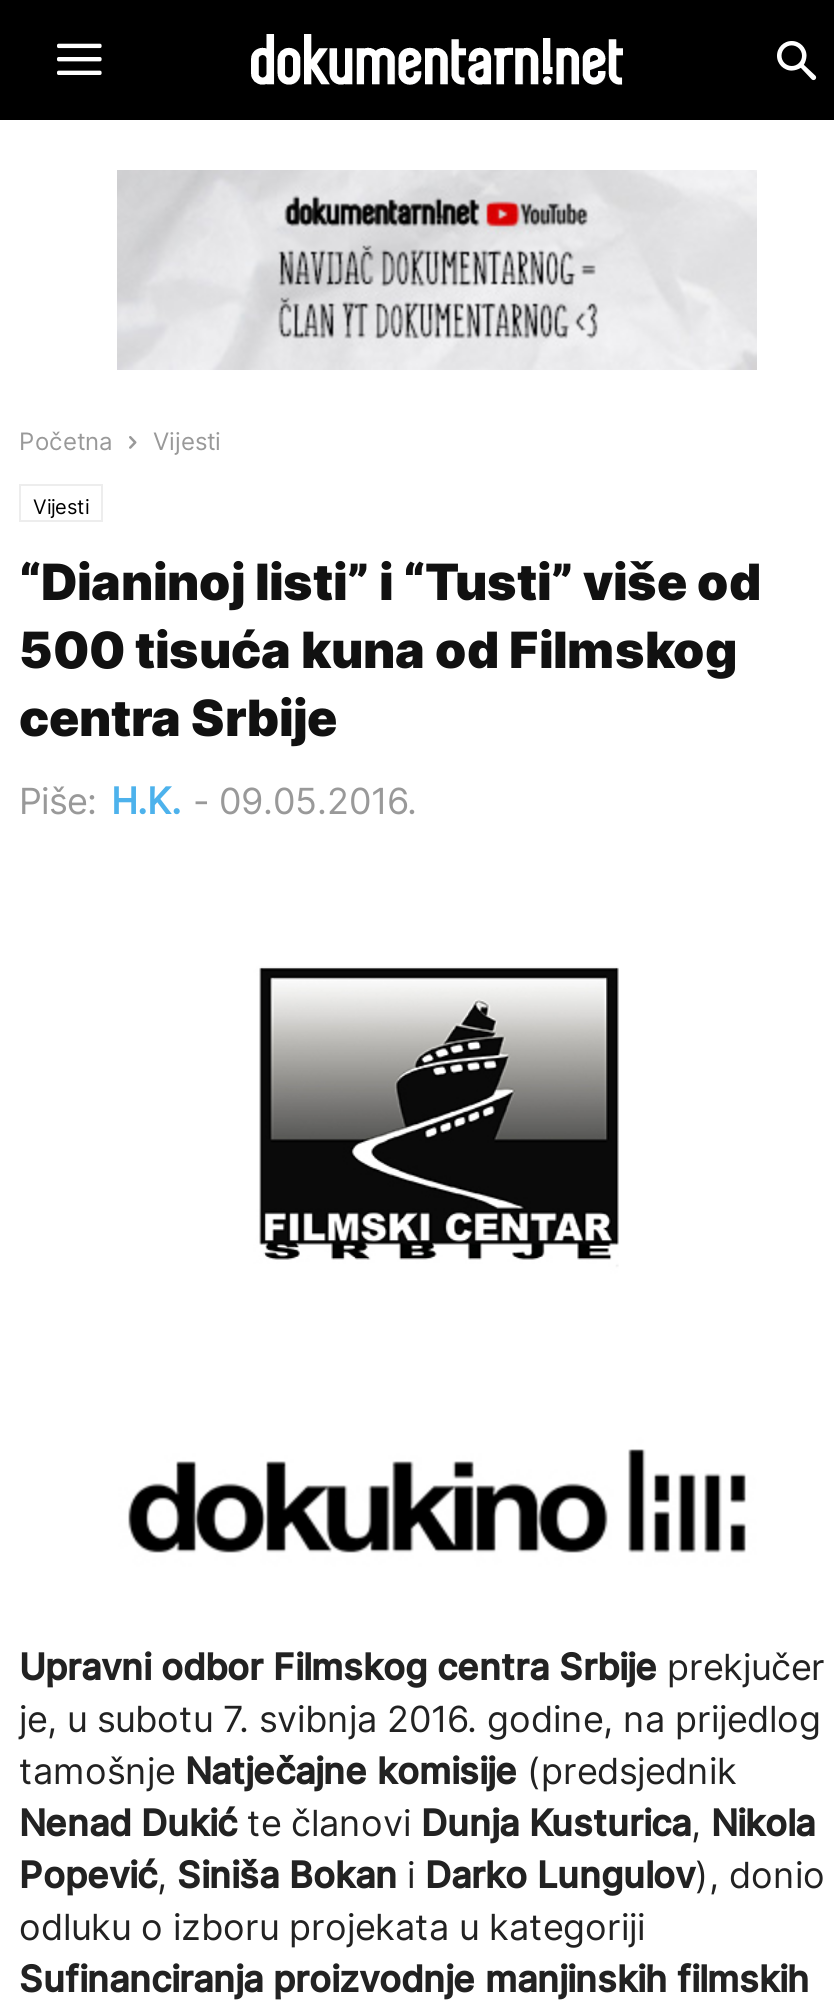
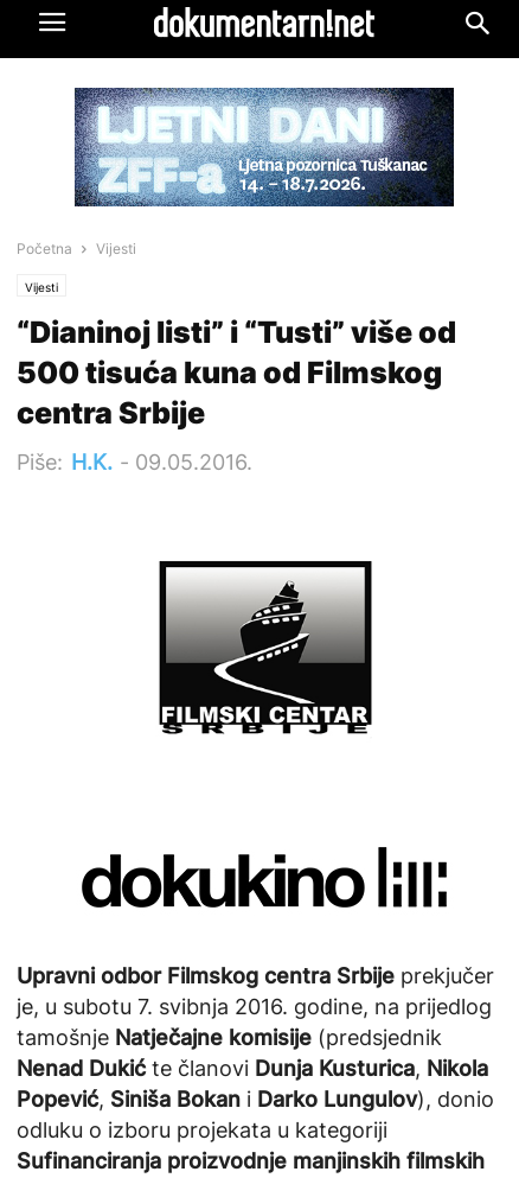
[117,170,757,370] [image] -> [73,87,455,208] [image]

